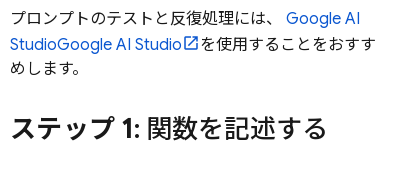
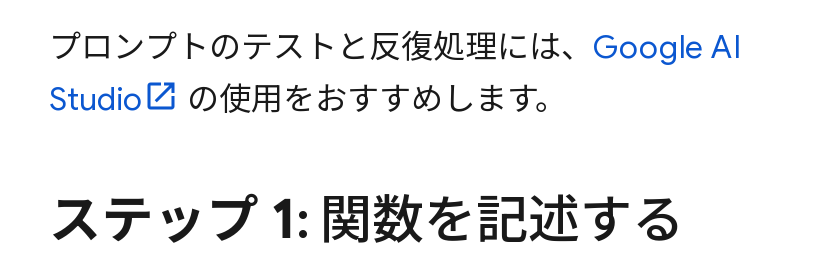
[10,35,376,79] StudioGoogle AI Studio | を使用することをおすす | めします。 -> [49,80,567,120] Studio | の使用をおすすめします。

